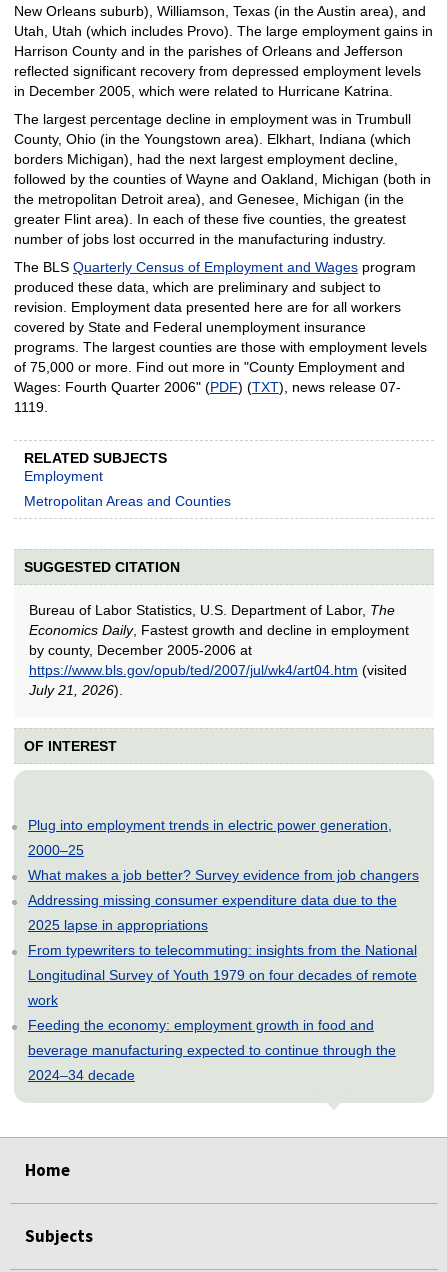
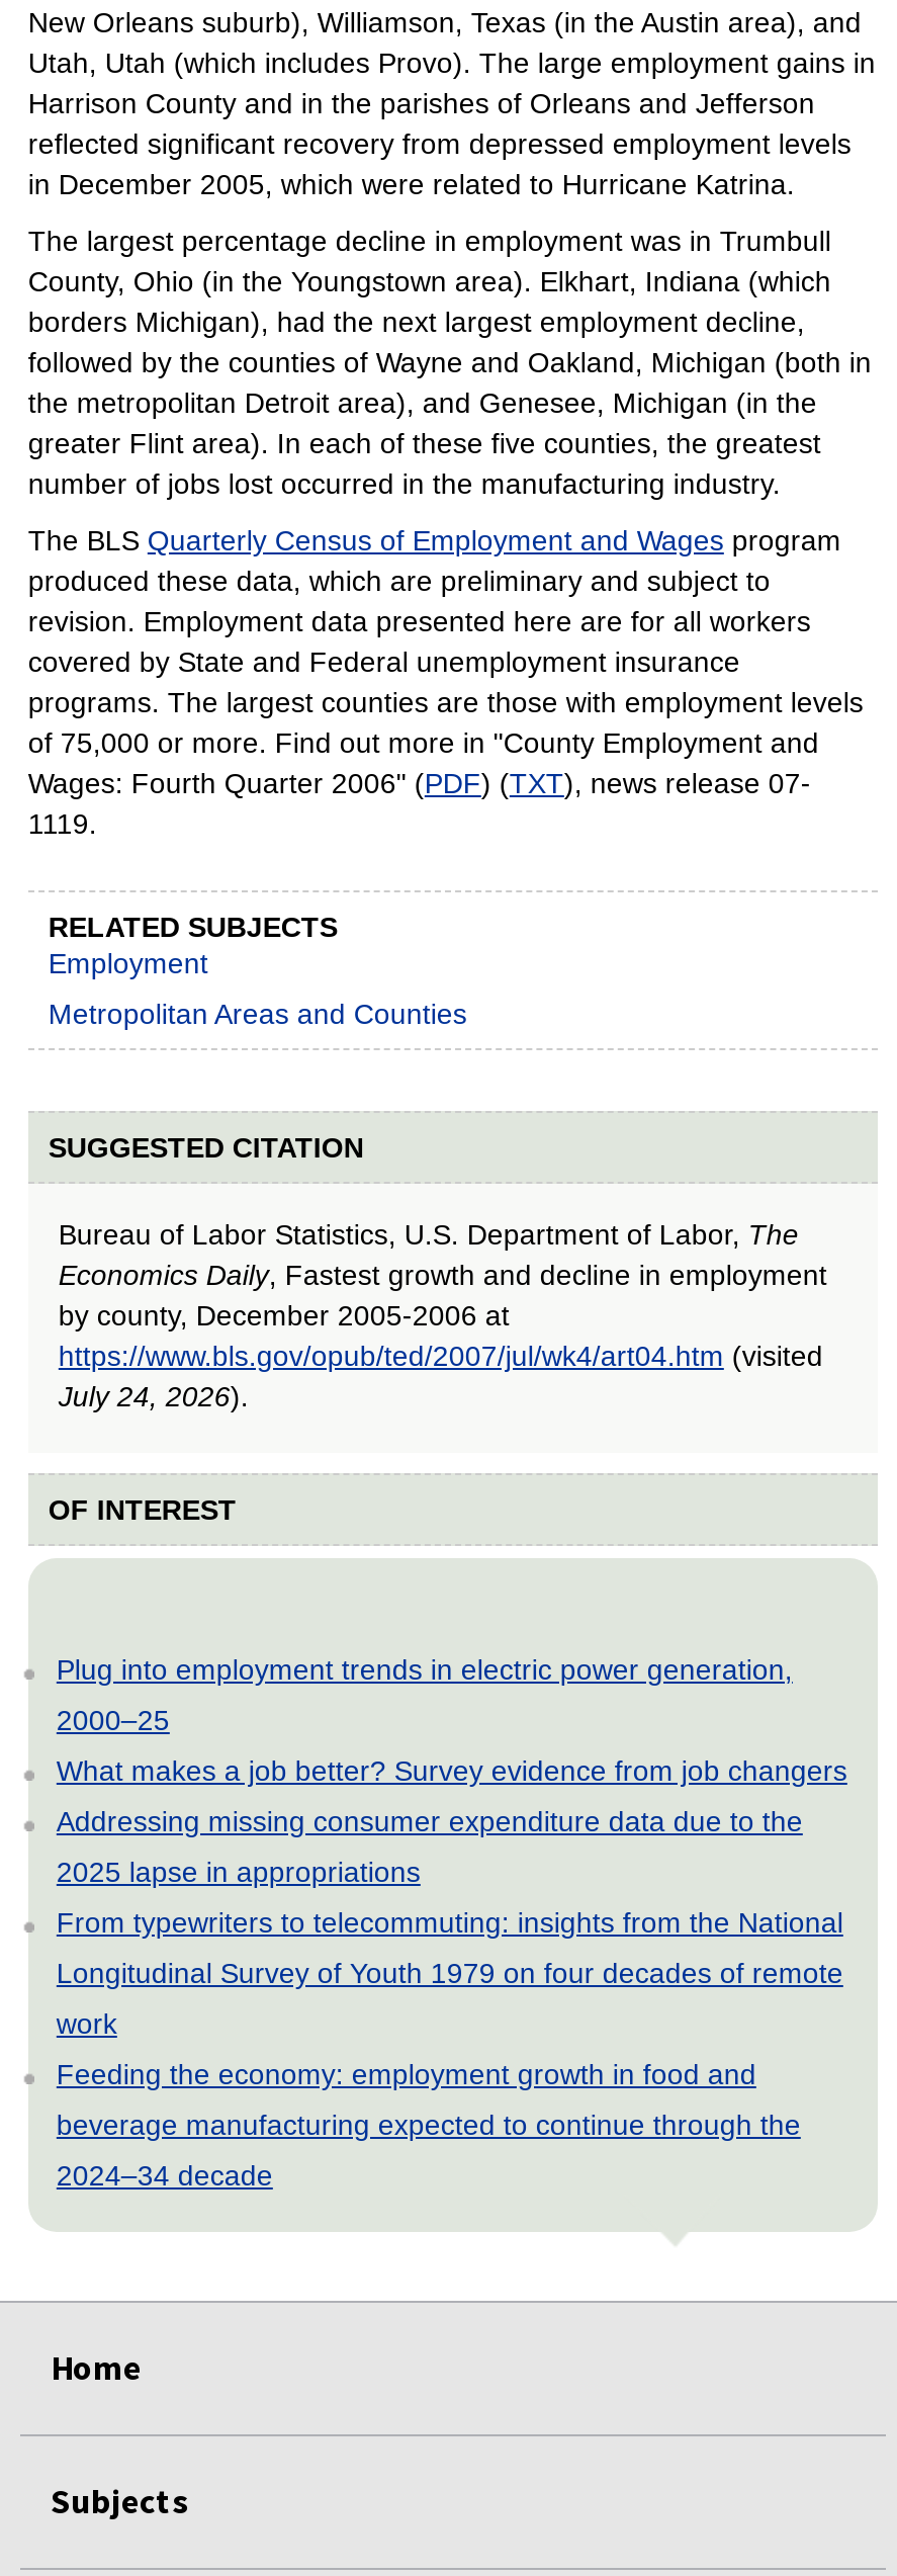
[29,682,123,698] July 21, 2026). -> [58,1380,249,1412] July 24, 2026).

